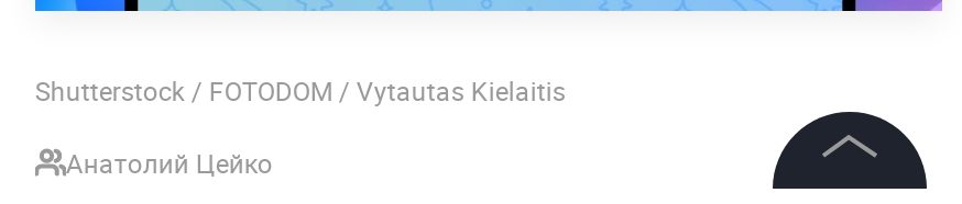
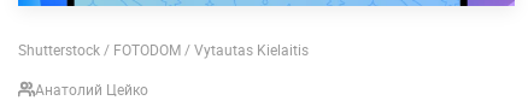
[770,110,929,191] [image] -> none

